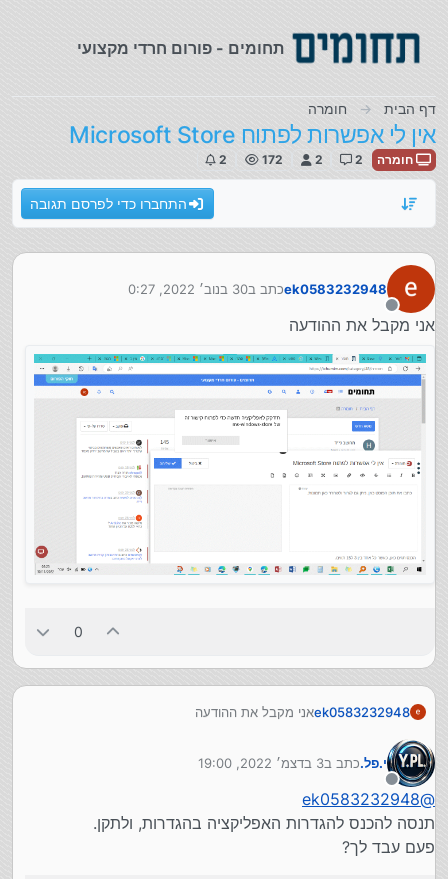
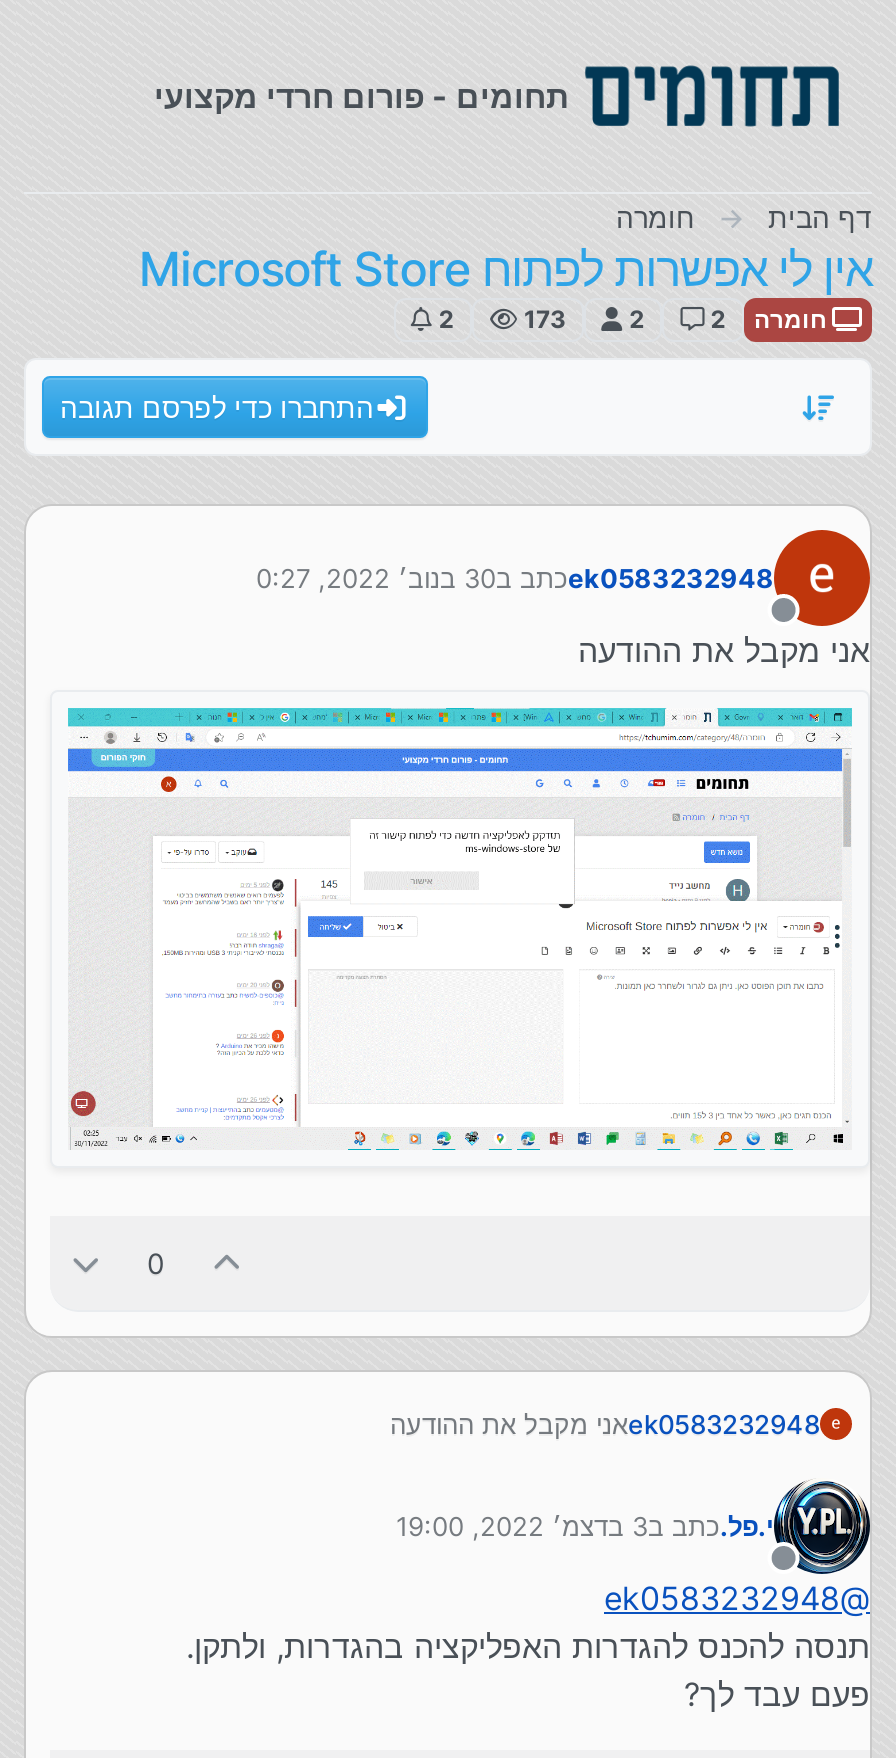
[262,152,283,167] 172 -> [524,304,566,334] 173

